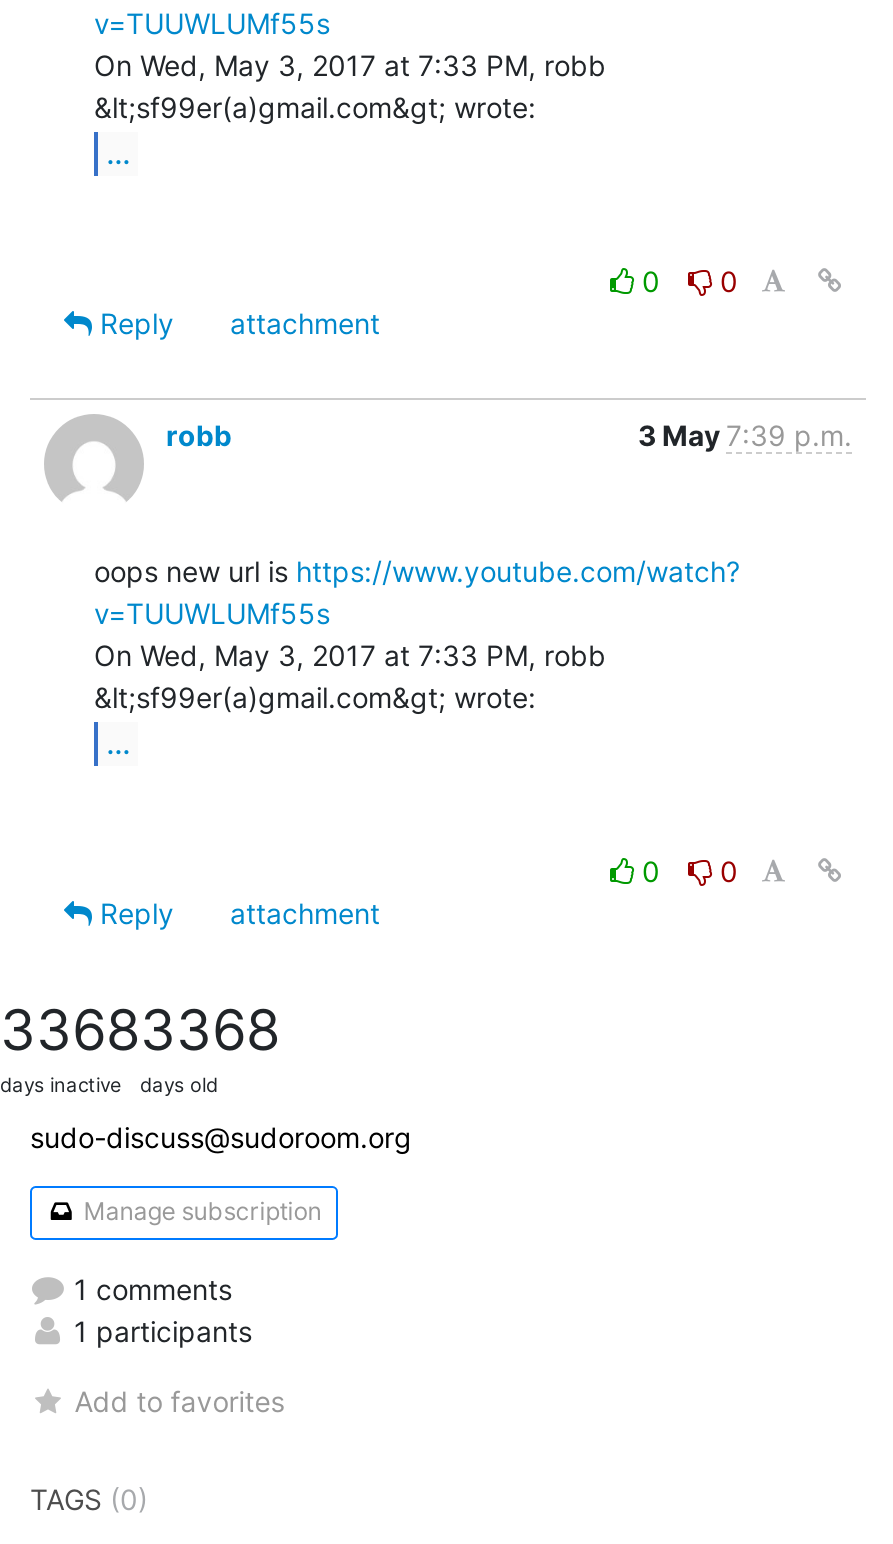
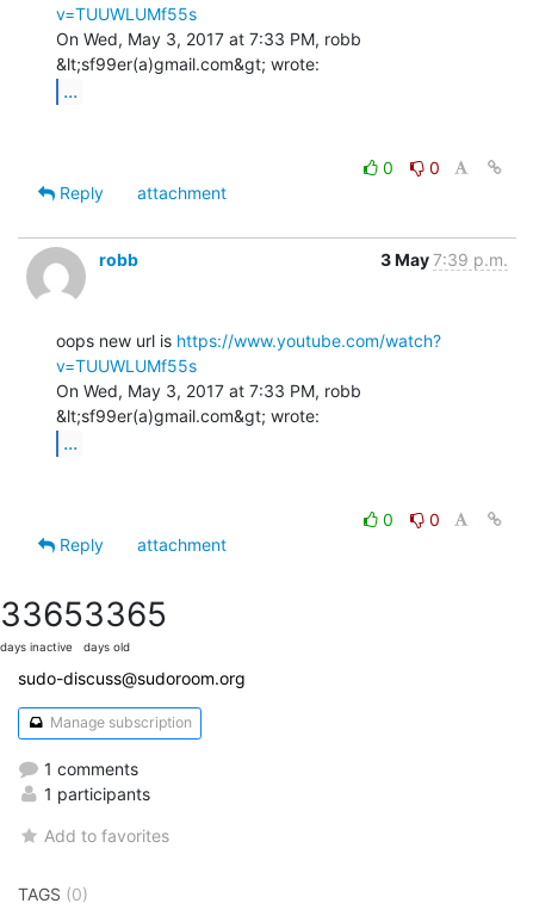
[0,996,140,1064] 3368 -> [0,594,83,634] 3365
[140,996,280,1064] 3368 -> [83,594,167,634] 3365

